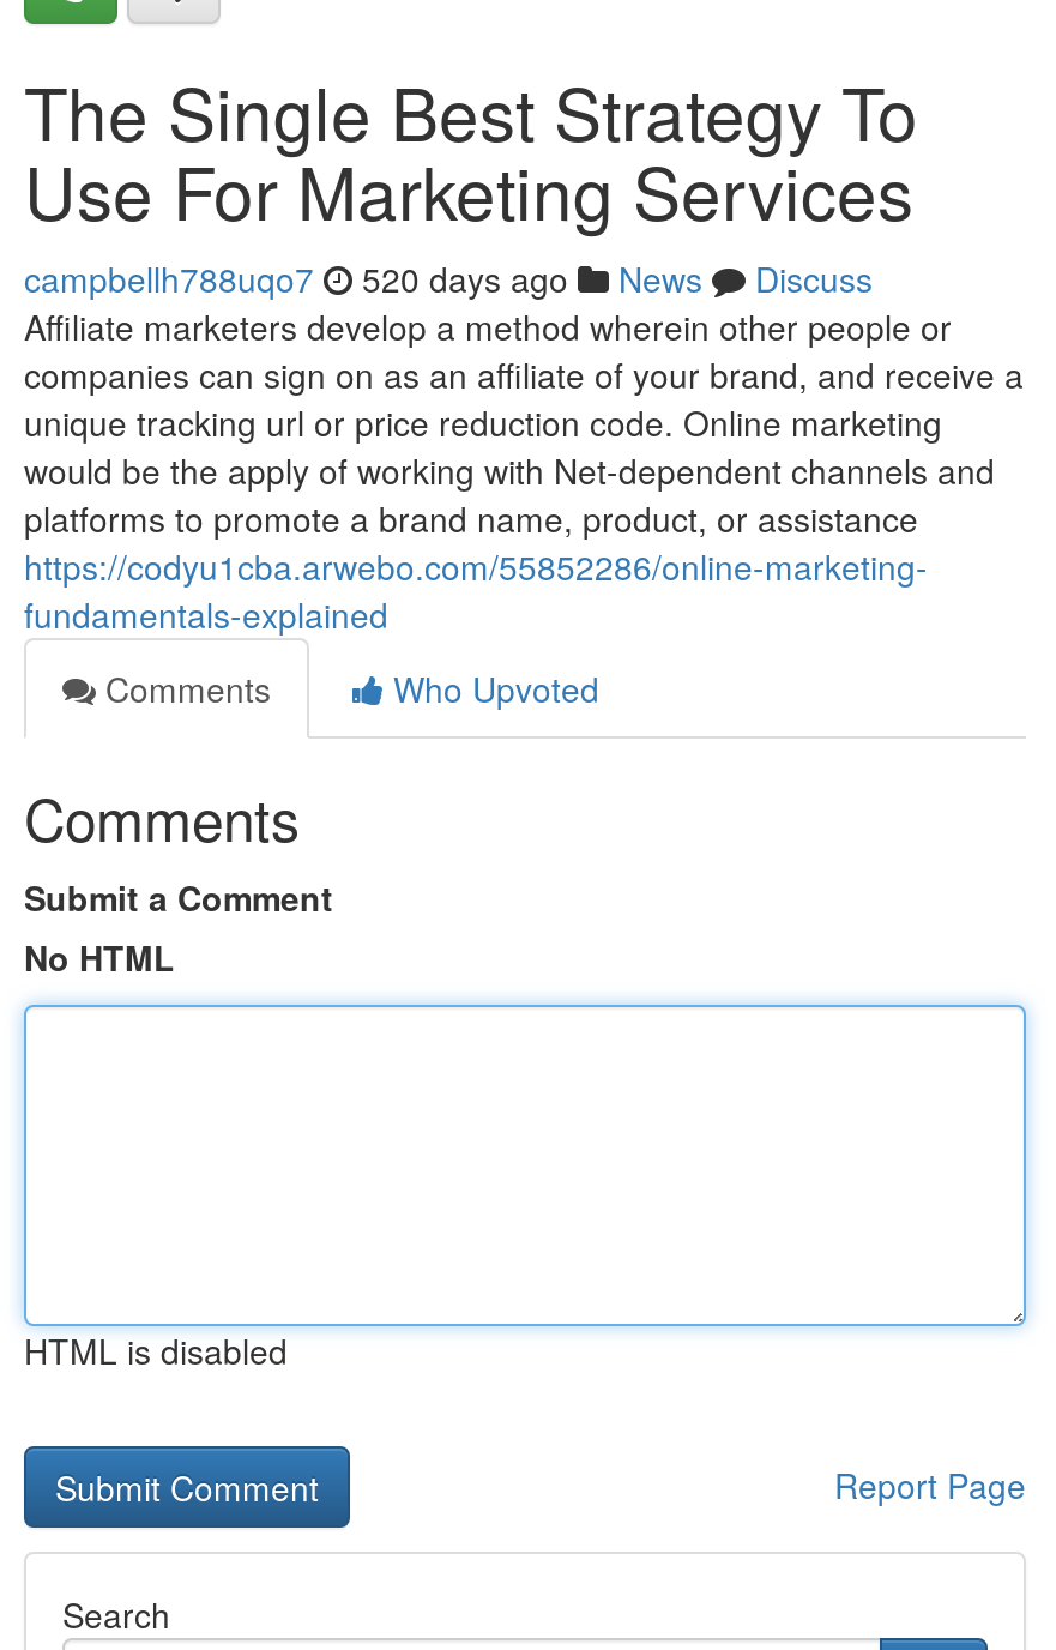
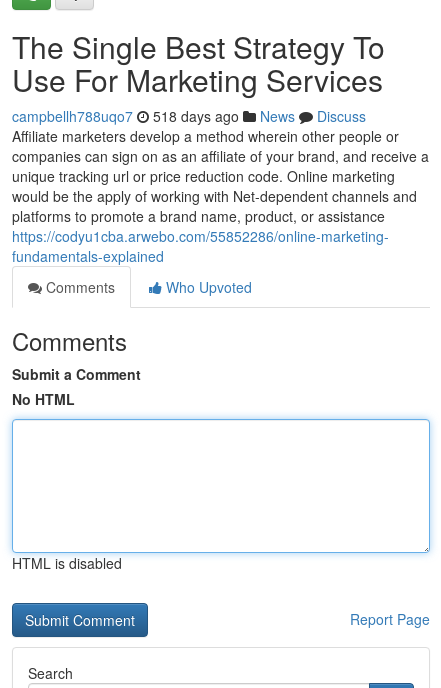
[24,254,873,302] campbellh788uqo7 520 days ago News Discuss -> [12,106,366,126] campbellh788uqo7 518 days ago News Discuss

